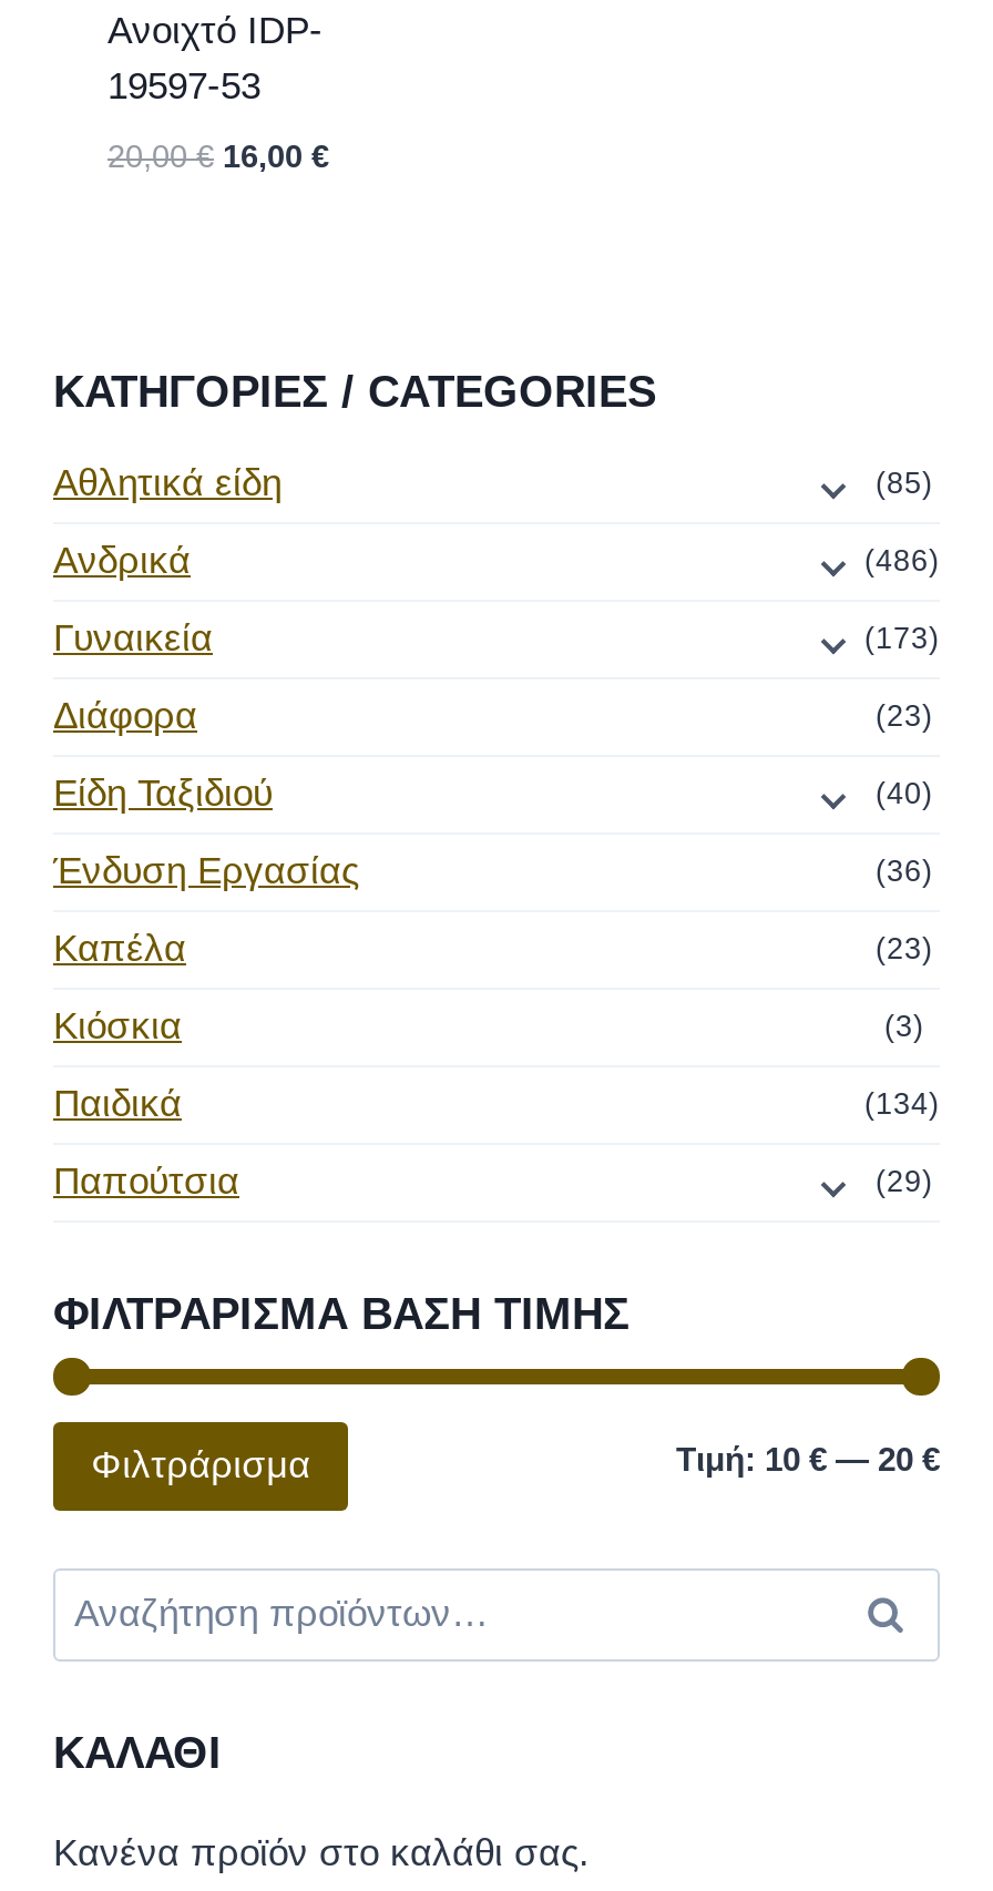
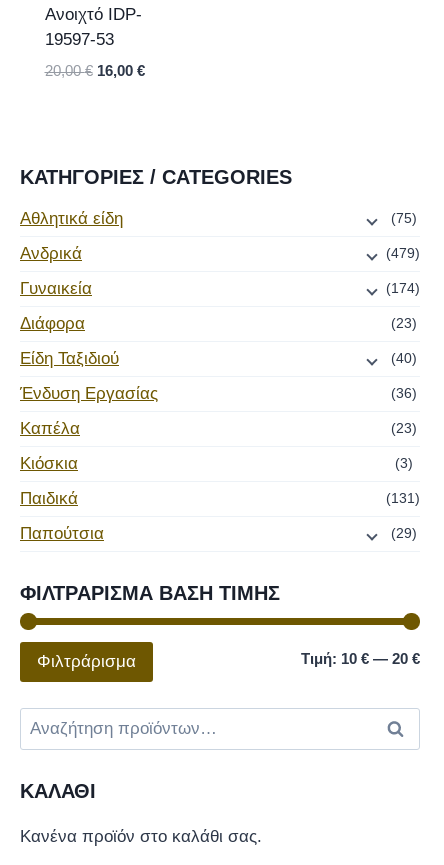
[876,467,933,500] (85) -> [391,211,417,226] (75)
[864,545,940,578] (486) -> [386,246,420,261] (479)
[864,622,940,656] (173) -> [386,281,420,296] (174)
[864,1088,940,1121] (134) -> [386,491,420,506] (131)

